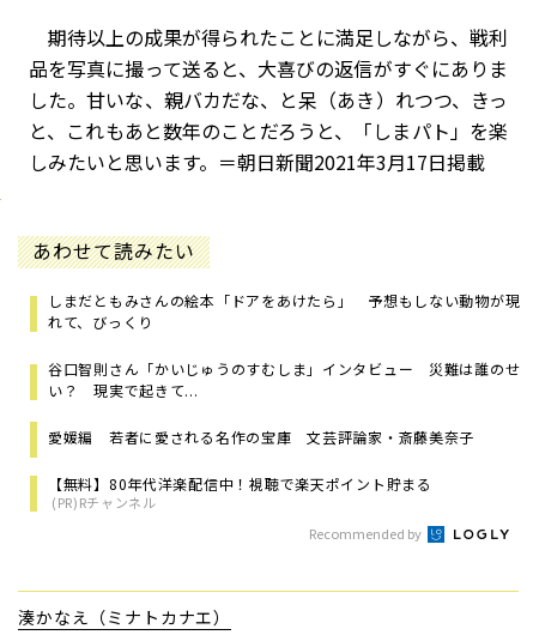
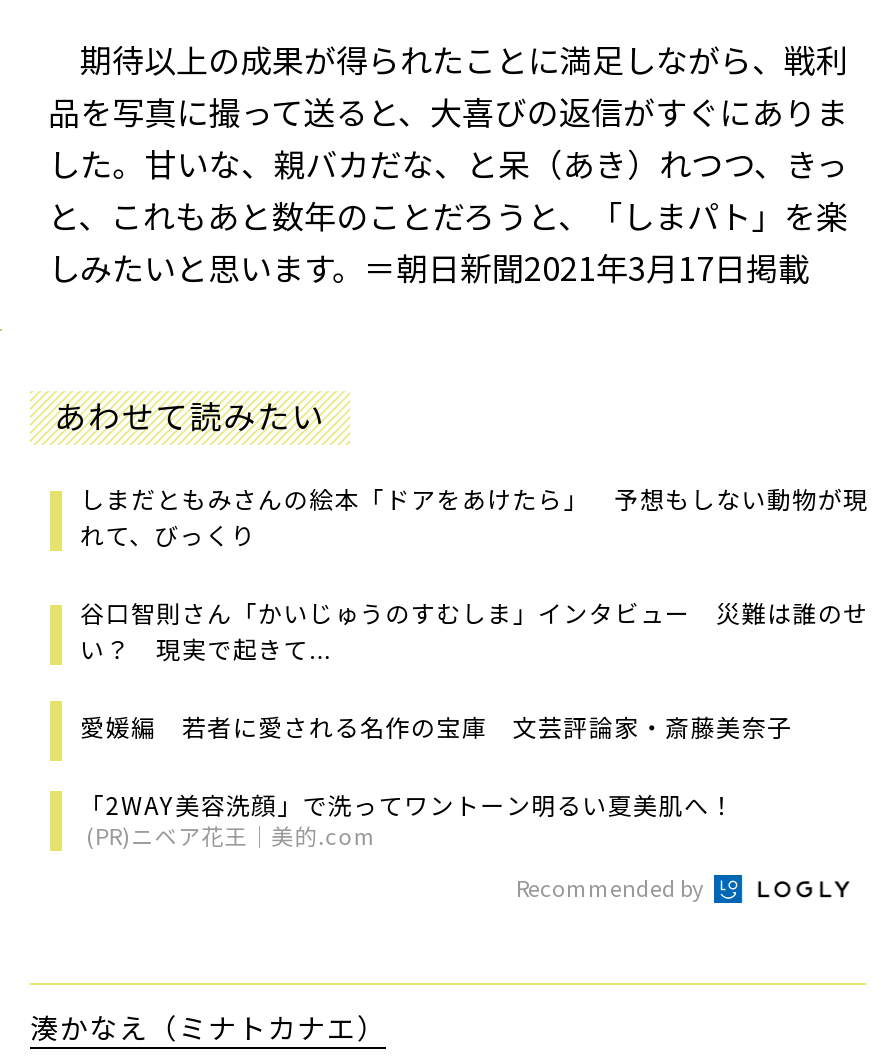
[48,473,432,512] 【無料】80年代洋楽配信中！視聴で楽天ポイント貯まる | (PR)Rチャンネル -> [80,787,735,851] 「2WAY美容洗顔」で洗ってワントーン明るい夏美肌へ！ | (PR)ニベア花王｜美的.com

